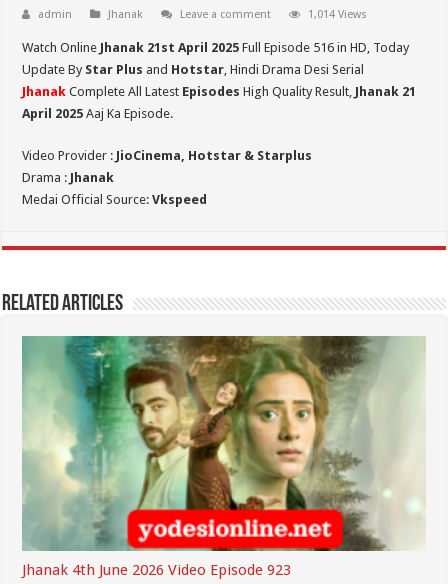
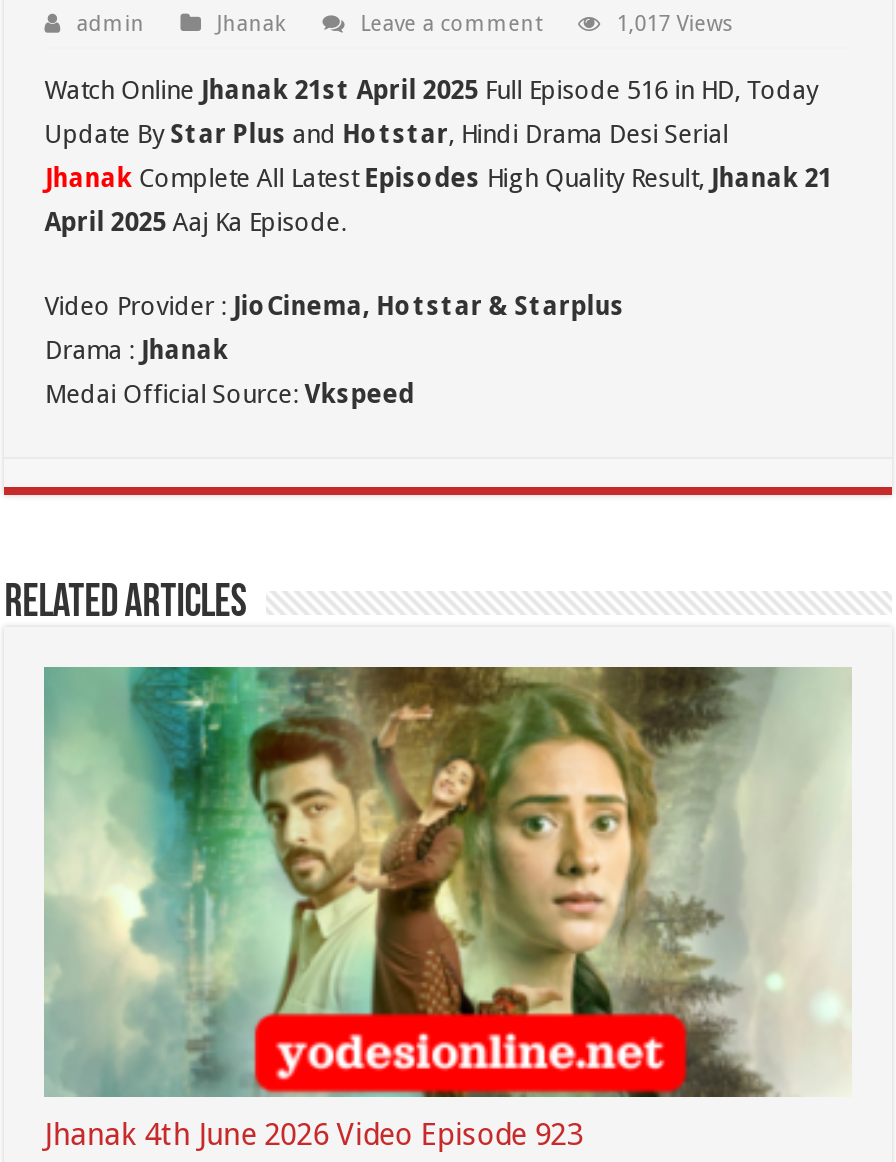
[308,8,367,21] 1,014 Views -> [616,11,734,37] 1,017 Views

